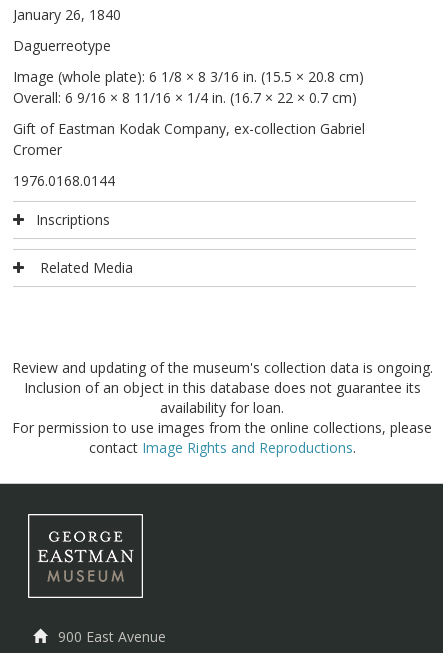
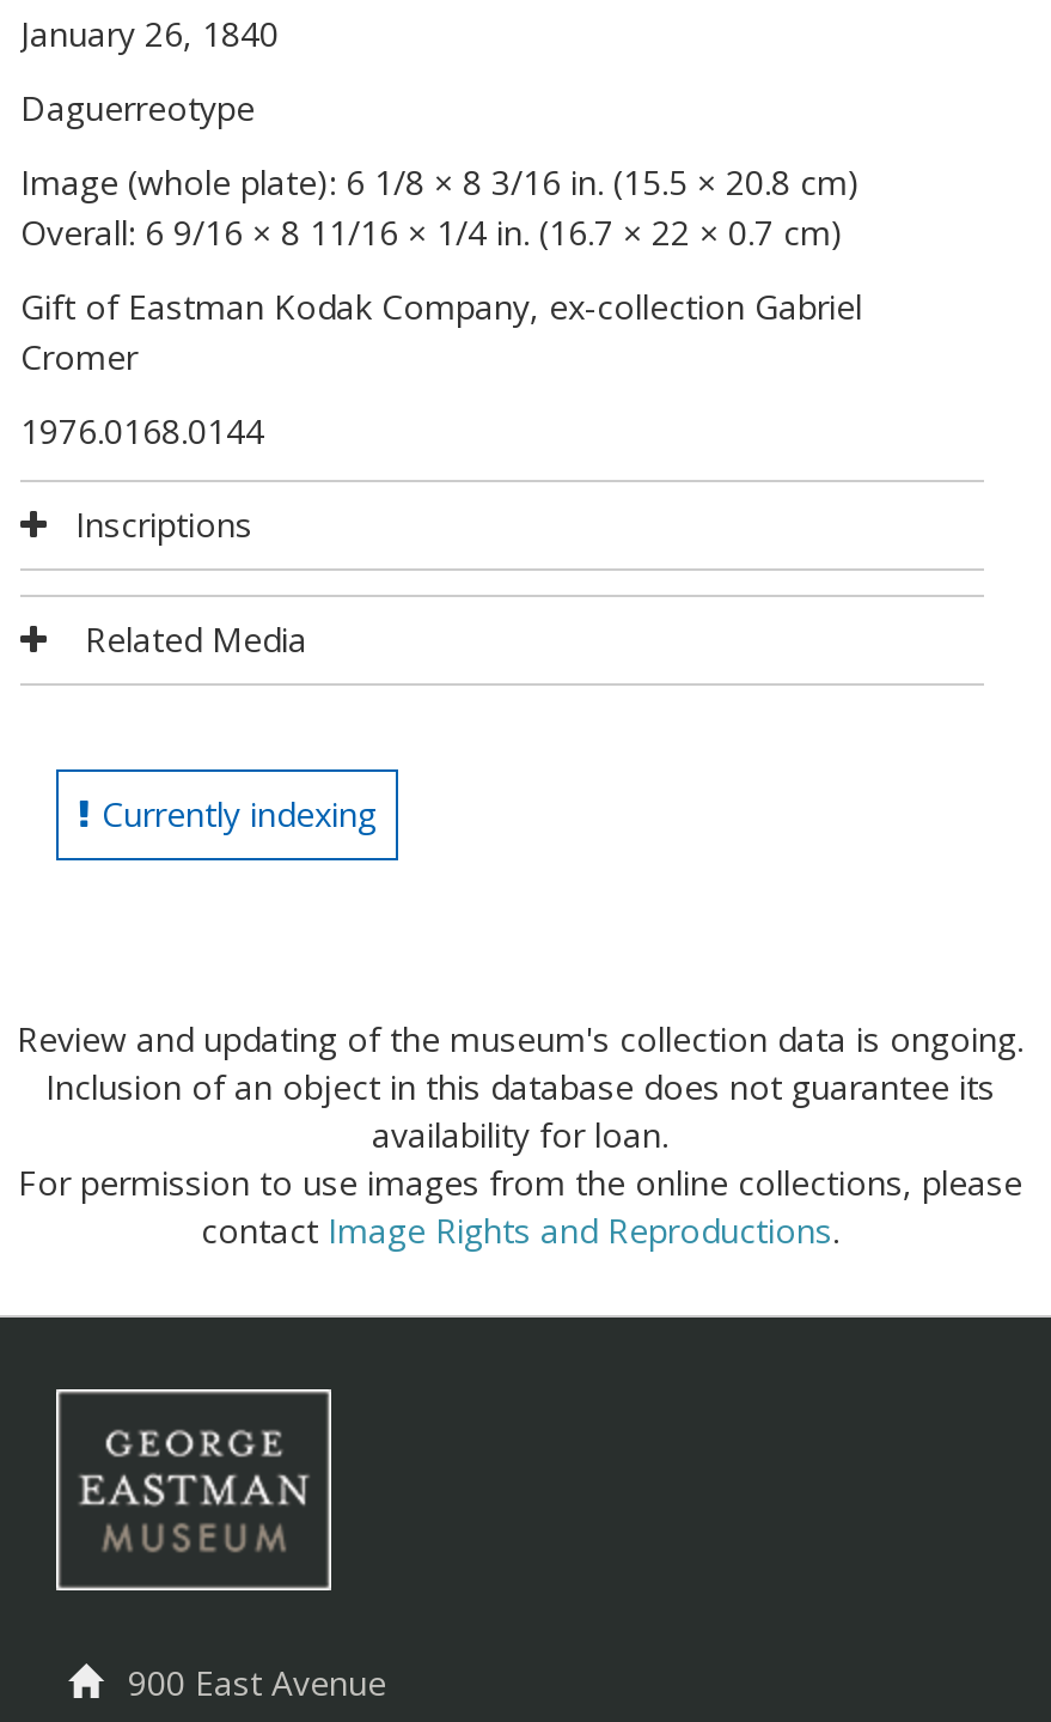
none -> [102,791,377,836] Currently indexing

